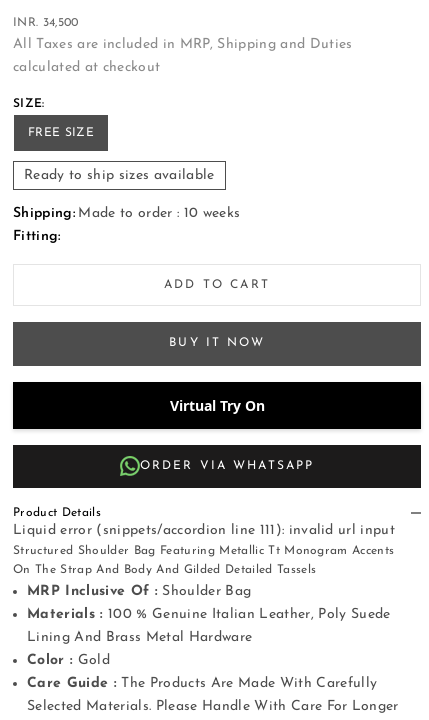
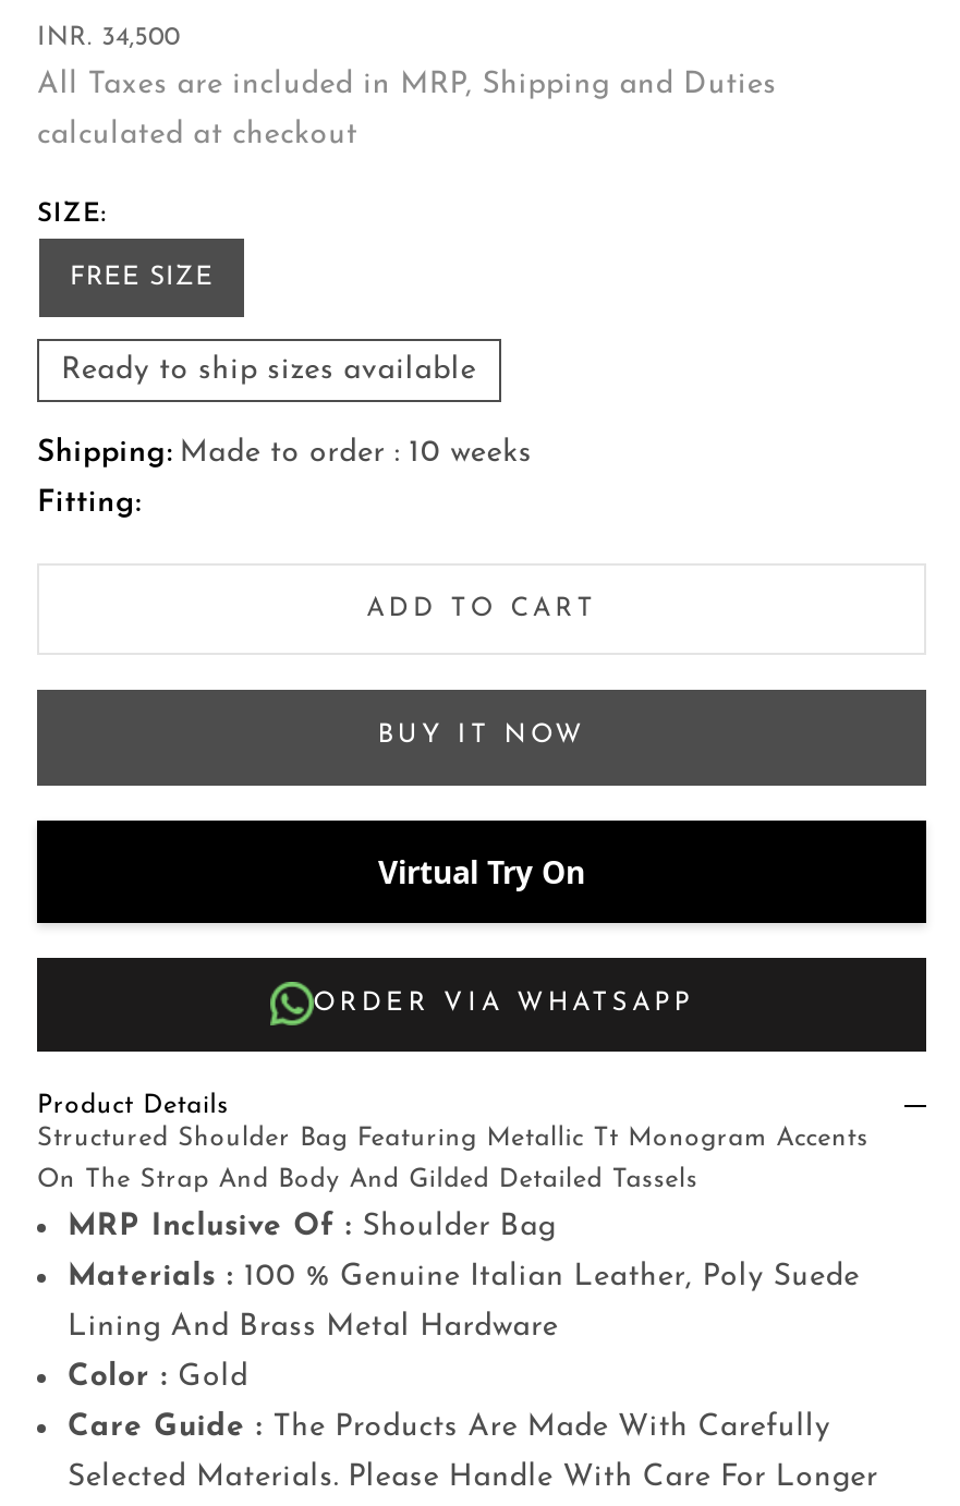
[13,523,395,538] Liquid error (snippets/accordion line 111): invalid url input -> none

